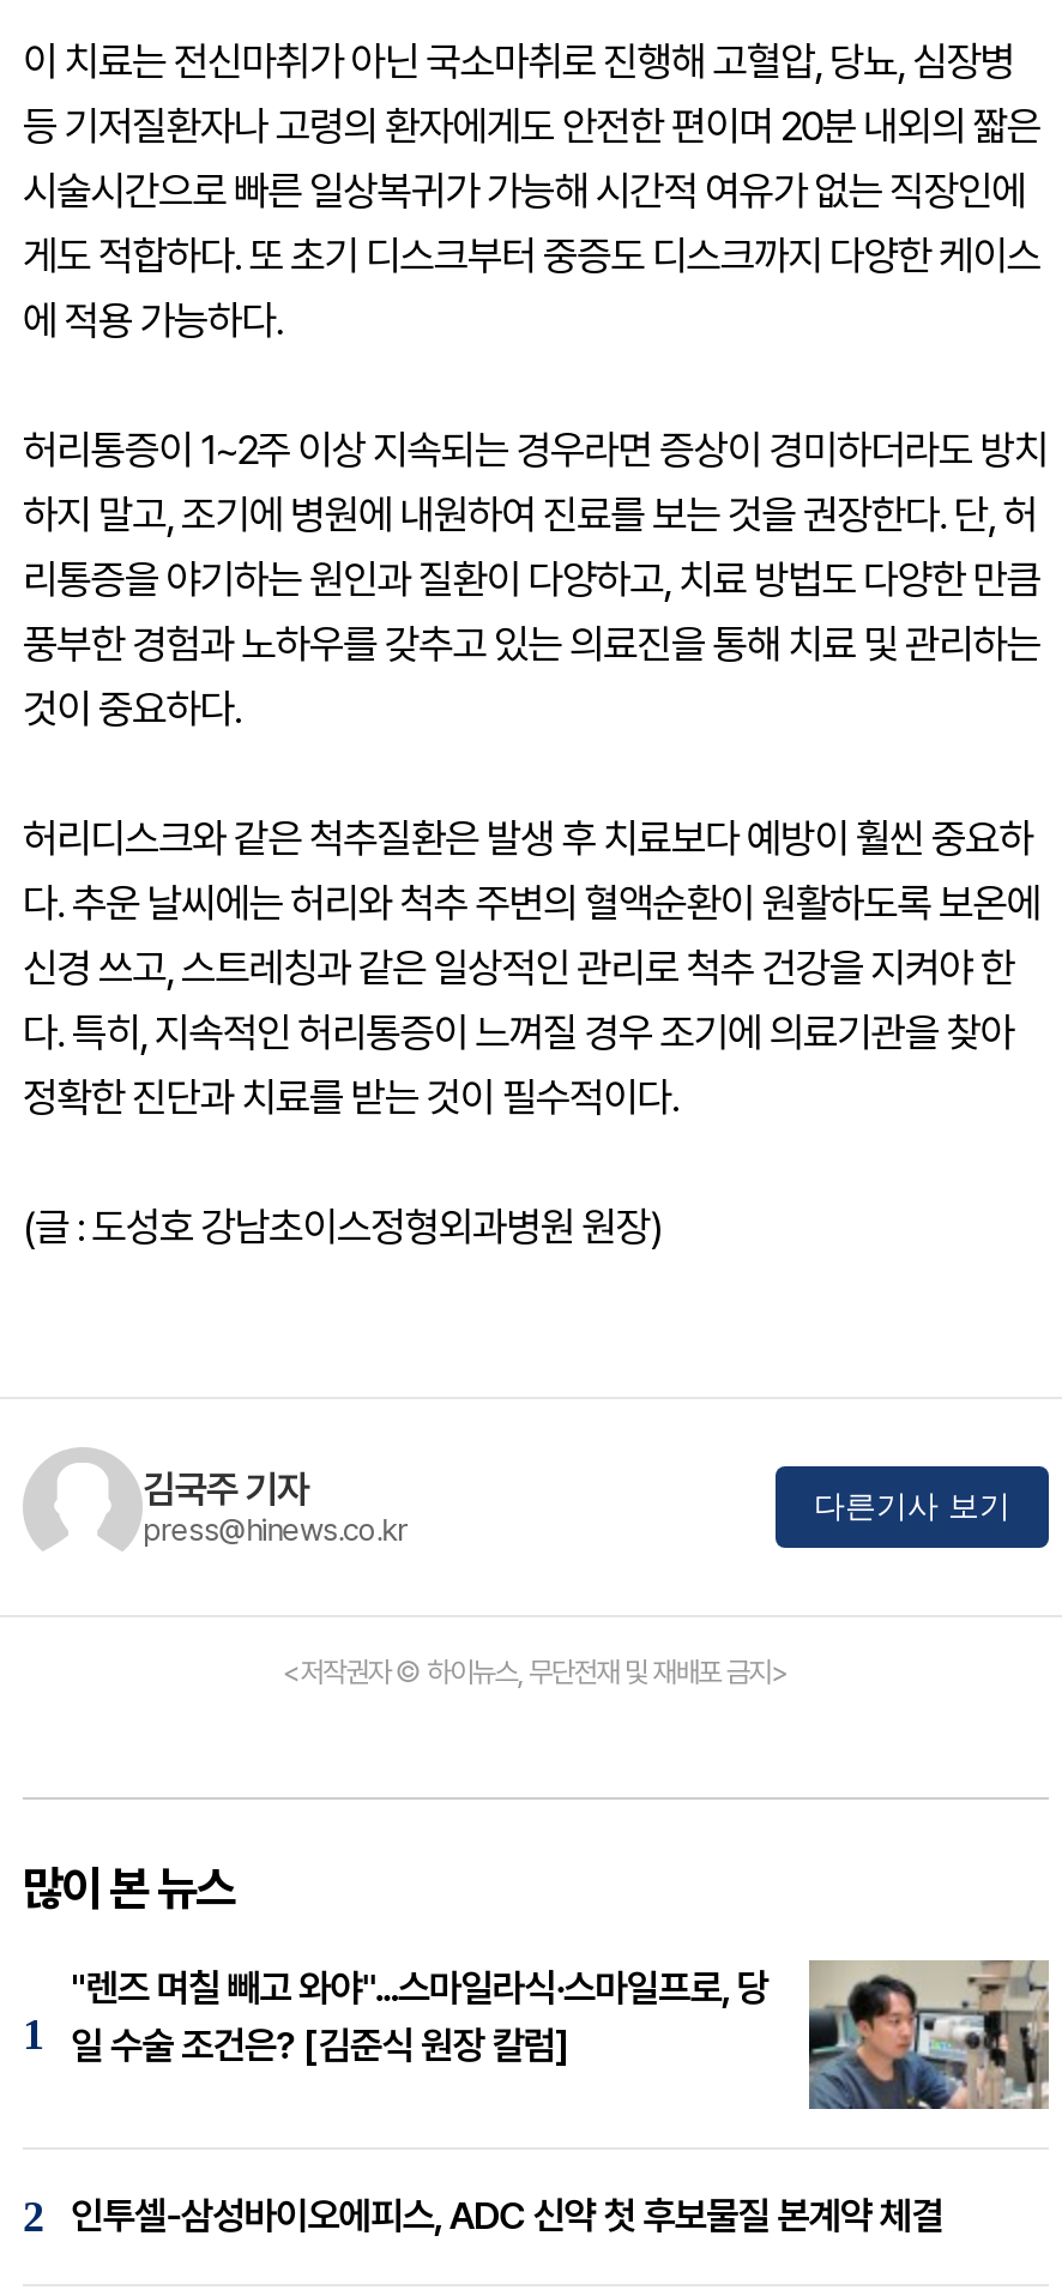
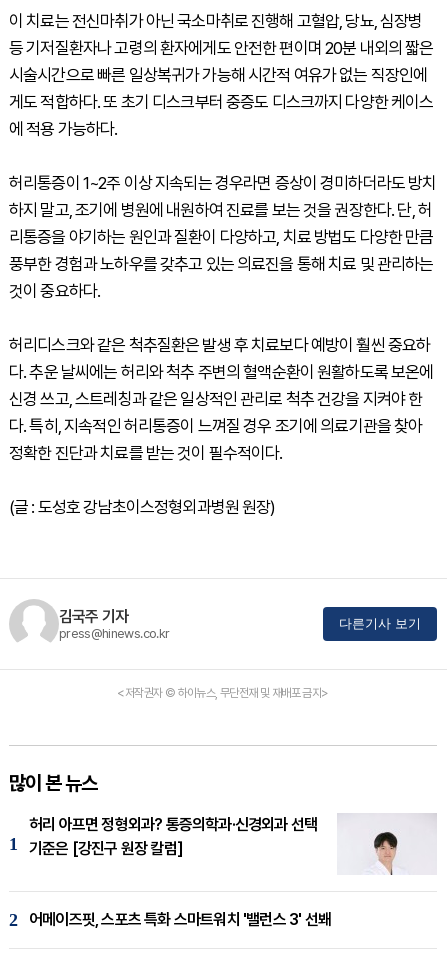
[71,1958,1051,2111] [image] | "렌즈 며칠 빼고 와야"...스마일라식·스마일프로, 당 | 일 수술 조건은? [김준식 원장 칼럼] -> [29,813,437,875] [image] | 허리 아프면 정형외과? 통증의학과·신경외과 선택 | 기준은 [강진구 원장 칼럼]
[71,2193,943,2238] 인투셀-삼성바이오에피스, ADC 신약 첫 후보물질 본계약 체결 -> [29,910,331,929] 어메이즈핏, 스포츠 특화 스마트워치 '밸런스 3' 선봬

